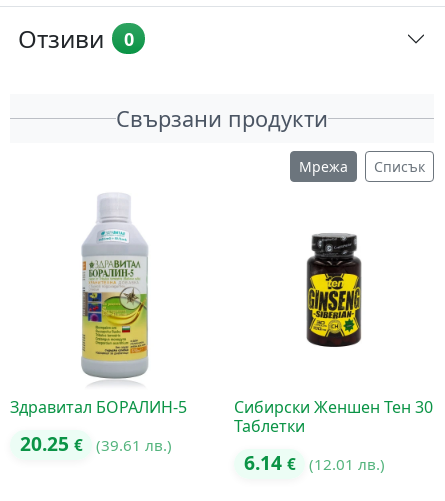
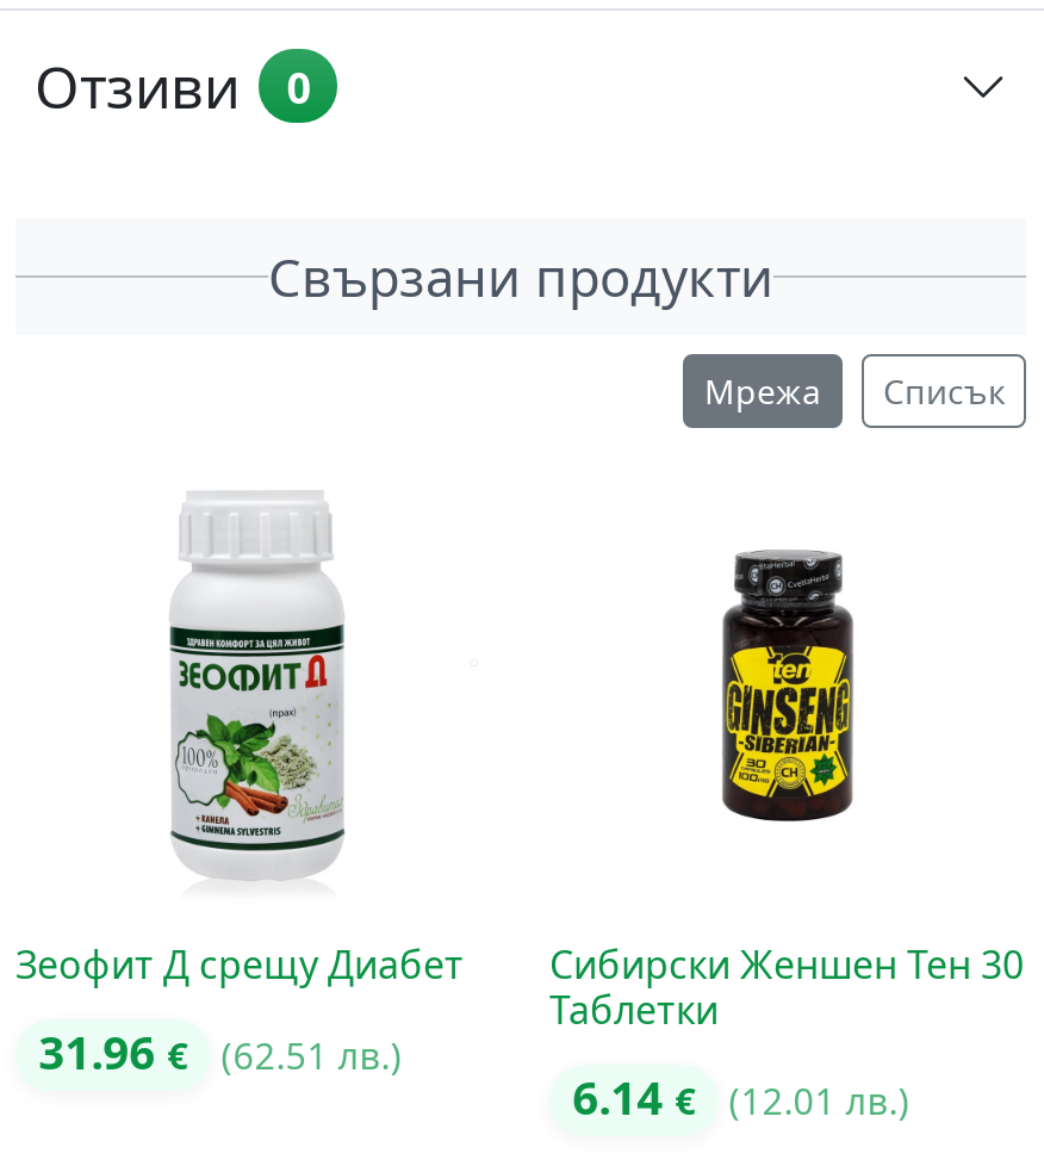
[10,194,187,457] [image] | Здравитал БОРАЛИН-5 | 20.25 € | (39.61 лв.) -> [15,459,464,1083] [image] | Зеофит Д срещу Диабет | 31.96 € | (62.51 лв.)

